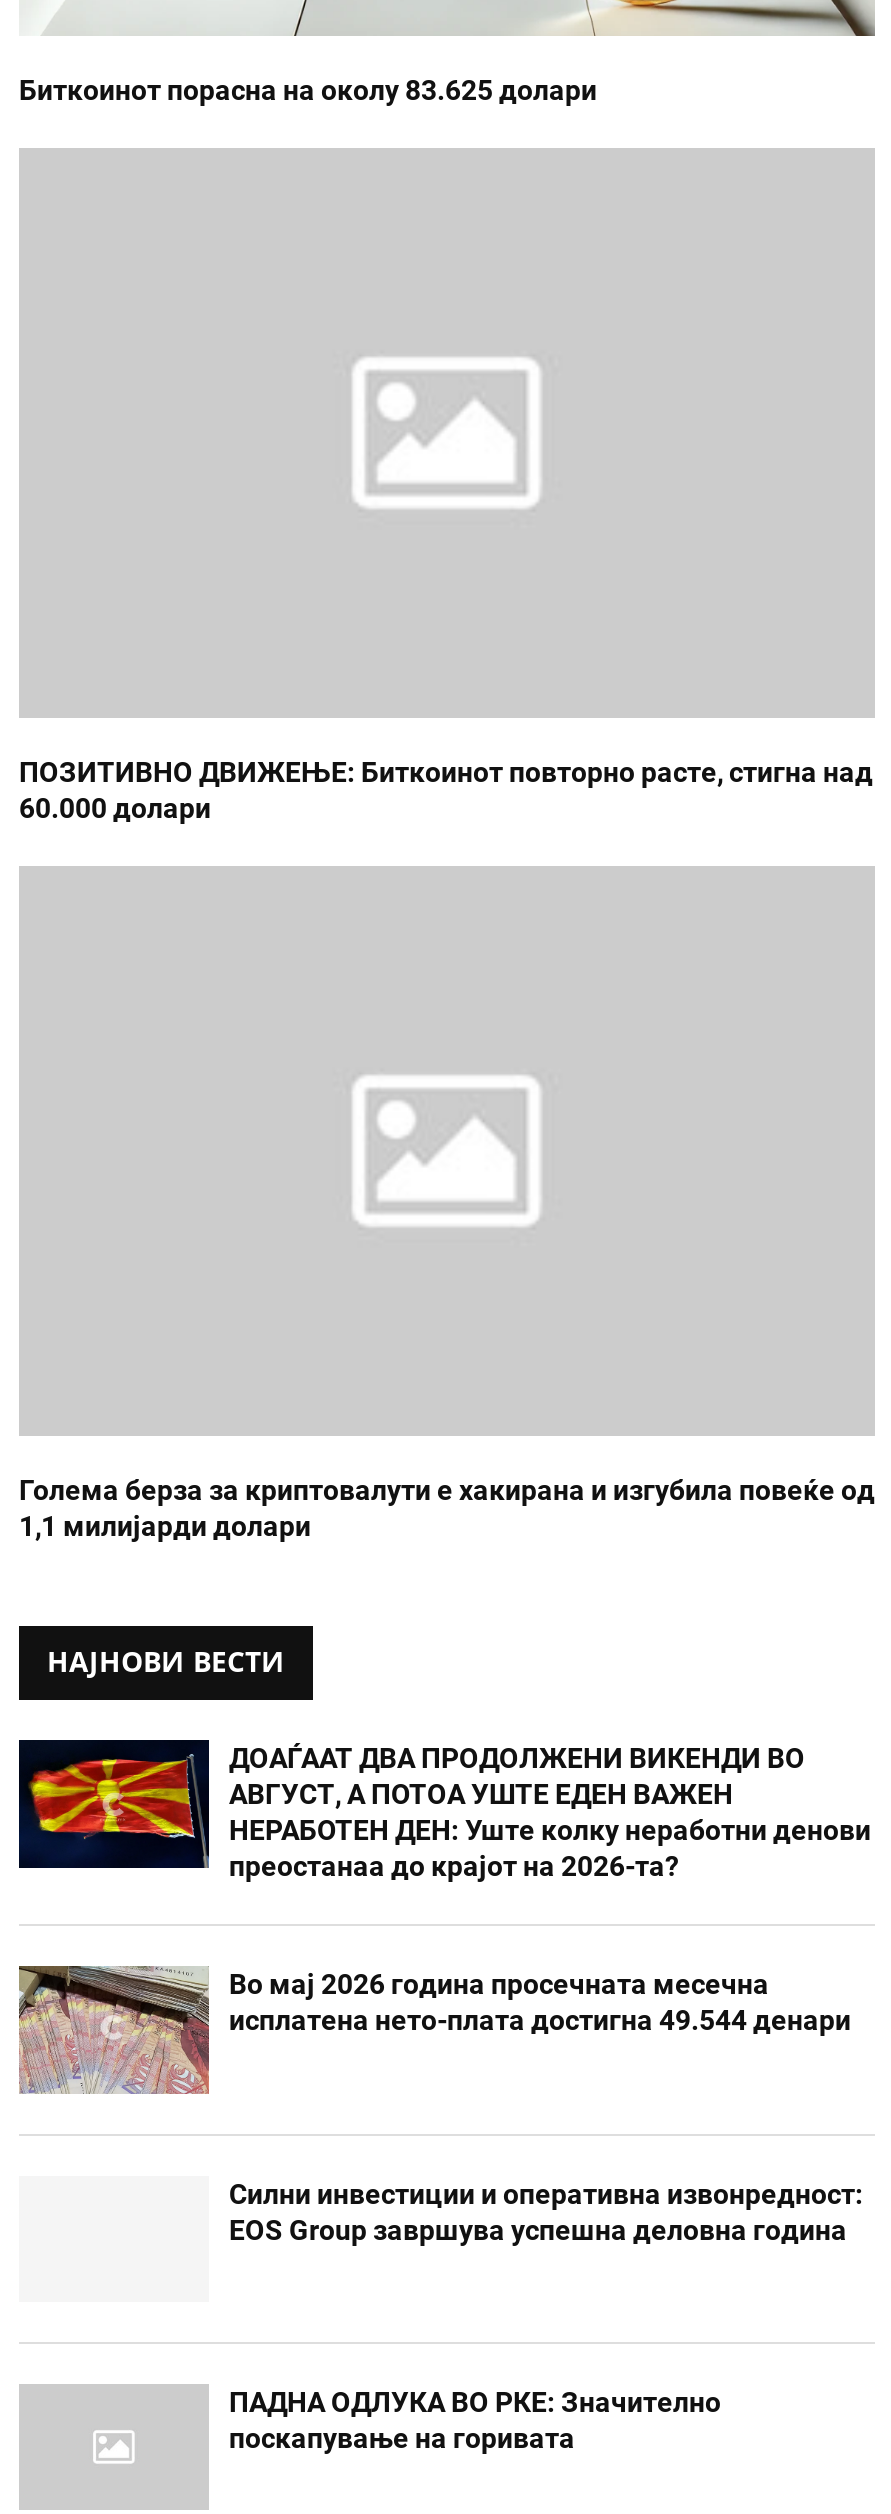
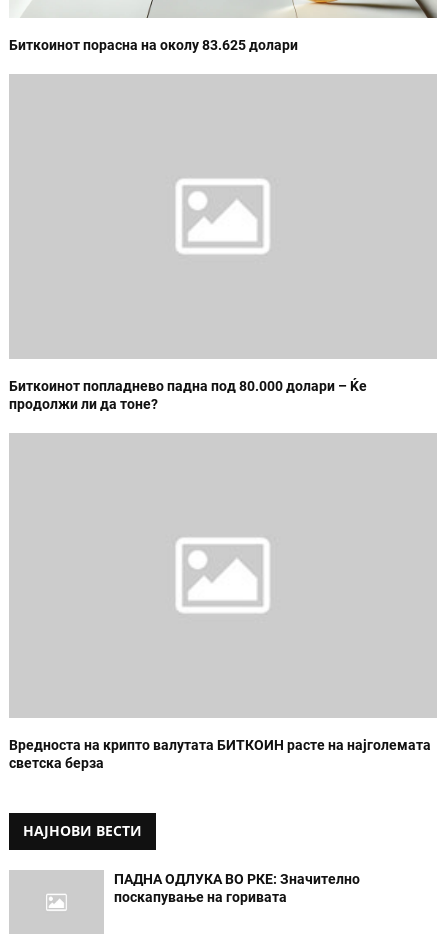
[19,756,873,824] ПОЗИТИВНО ДВИЖЕЊЕ: Биткоинот повторно расте, стигна над | 60.000 долари -> [9,378,367,412] Биткоинот попладнево падна под 80.000 долари – Ќе | продолжи ли да тоне?
[19,1475,875,1543] Голема берза за криптовалути е хакирана и изгубила повеќе од | 1,1 милијарди долари -> [9,737,431,771] Вредноста на крипто валутата БИТКОИН расте на најголемата | светска берза
[17,1740,871,1883] [image] | ДОАЃААТ ДВА ПРОДОЛЖЕНИ ВИКЕНДИ ВО | АВГУСТ, А ПОТОА УШТЕ ЕДЕН ВАЖЕН | НЕРАБОТЕН ДЕН: Уште колку неработни денови | преостанаа до крајот на 2026-та? -> none
[19,1966,851,2096] [image] | Во мај 2026 година просечната месечна | исплатена нето-плата достигна 49.544 денари -> none
[229,2178,863,2246] Силни инвестиции и оперативна извонредност: | EOS Group завршува успешна деловна година -> none

